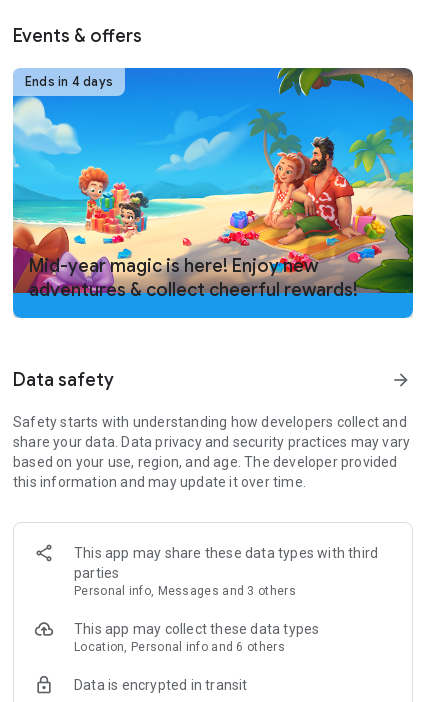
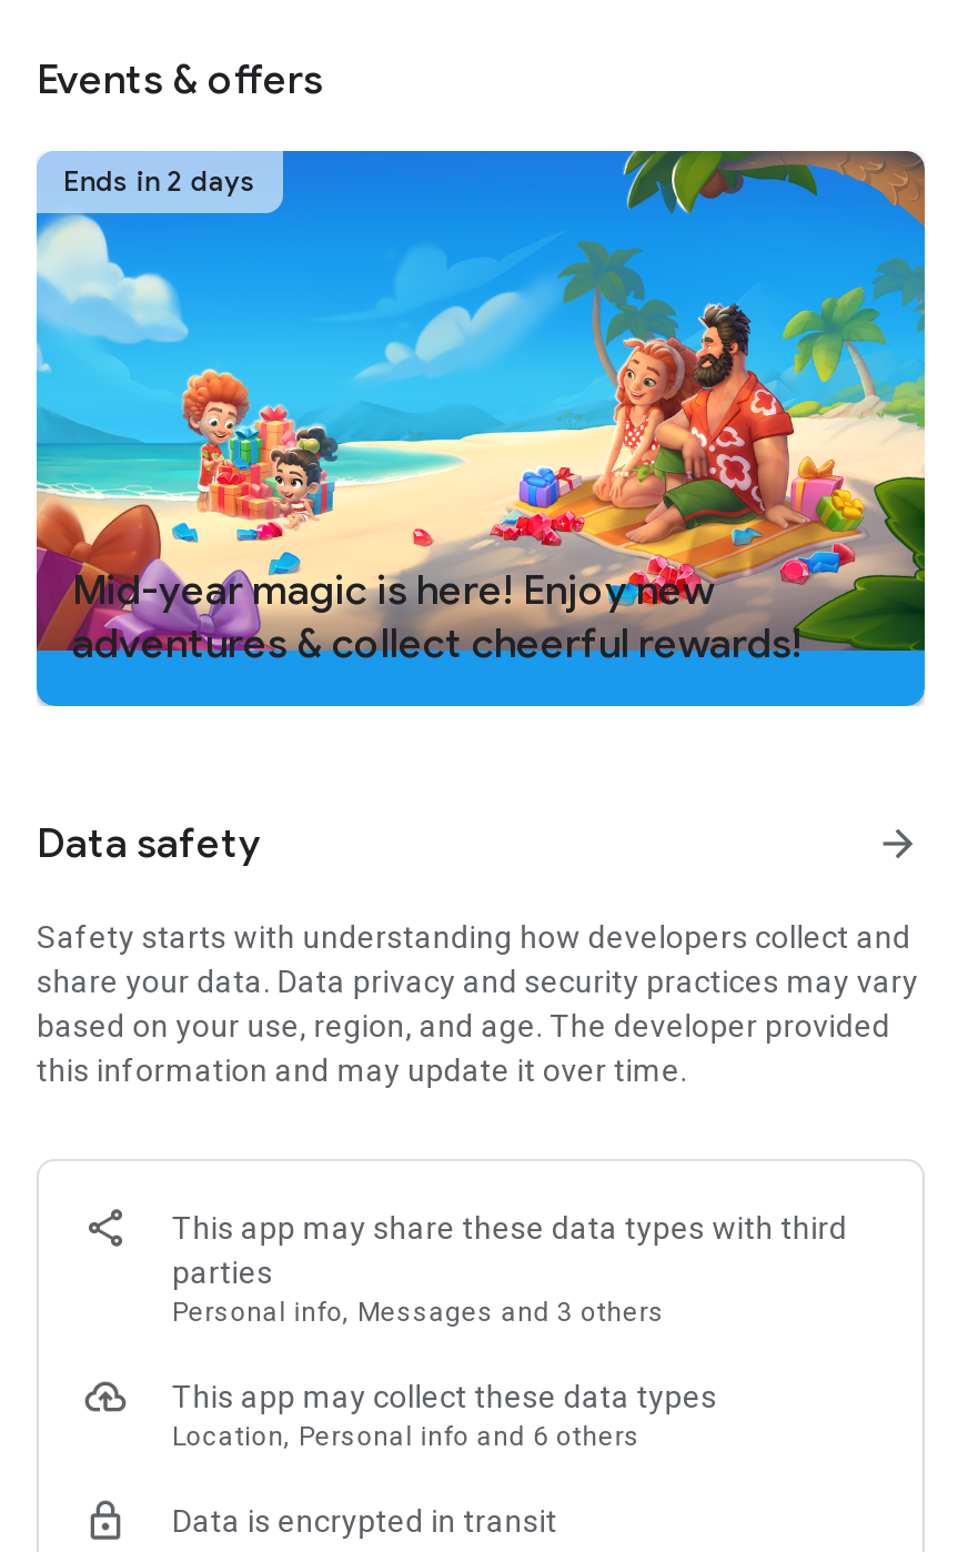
[25,74,113,90] Ends in 4 days -> [63,164,257,200] Ends in 2 days

